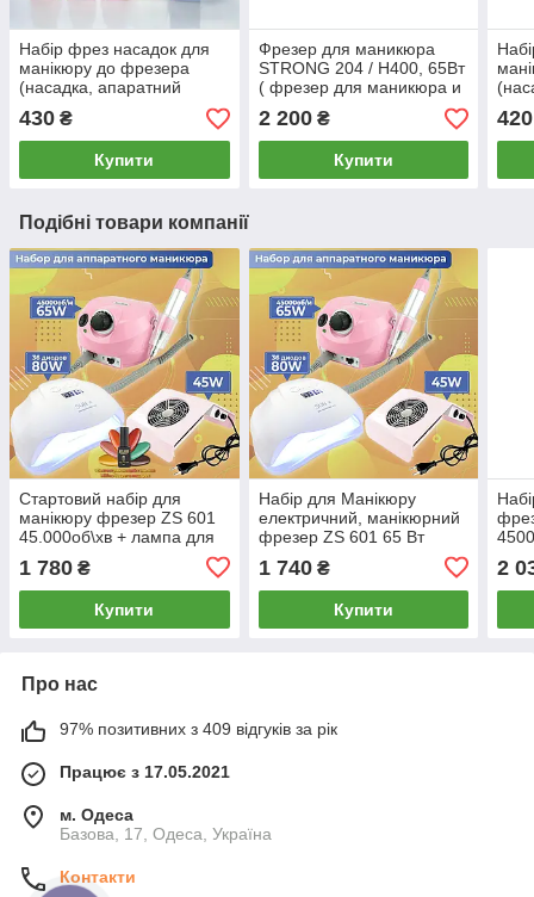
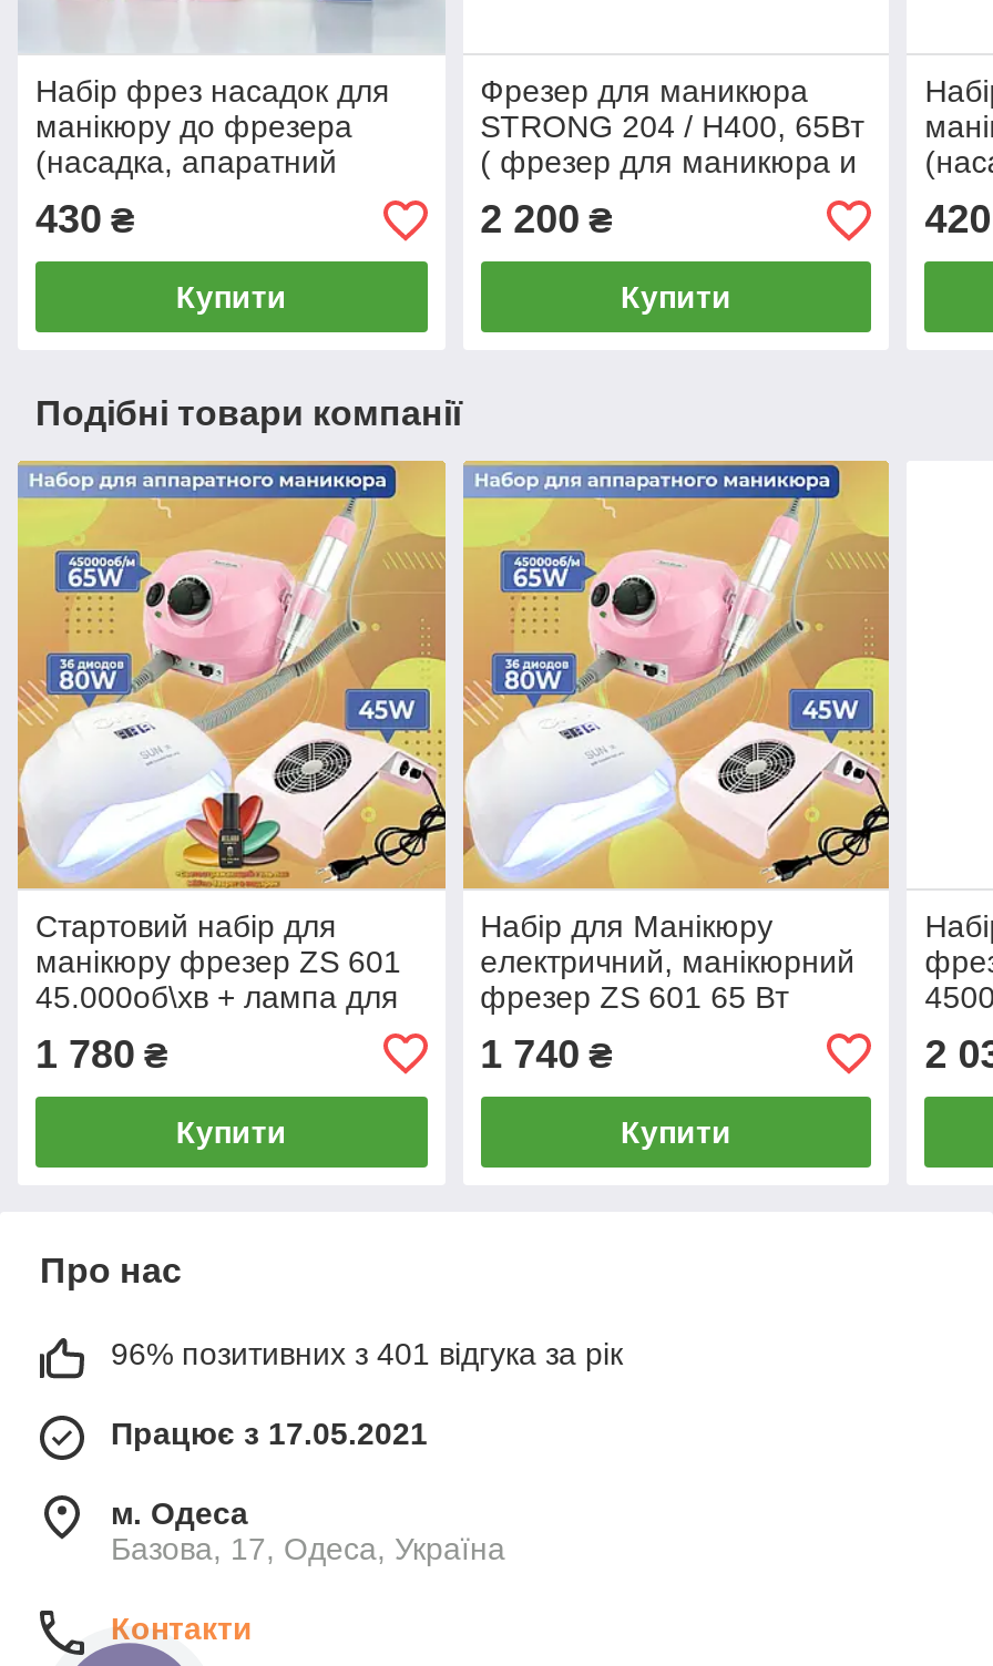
[60,719,337,738] 97% позитивних з 409 відгуків за рік -> [111,1335,623,1371] 96% позитивних з 401 відгука за рік

